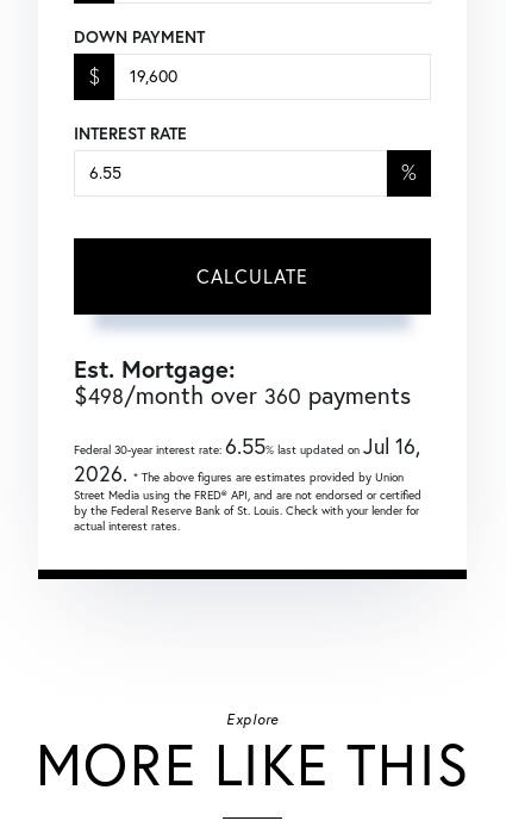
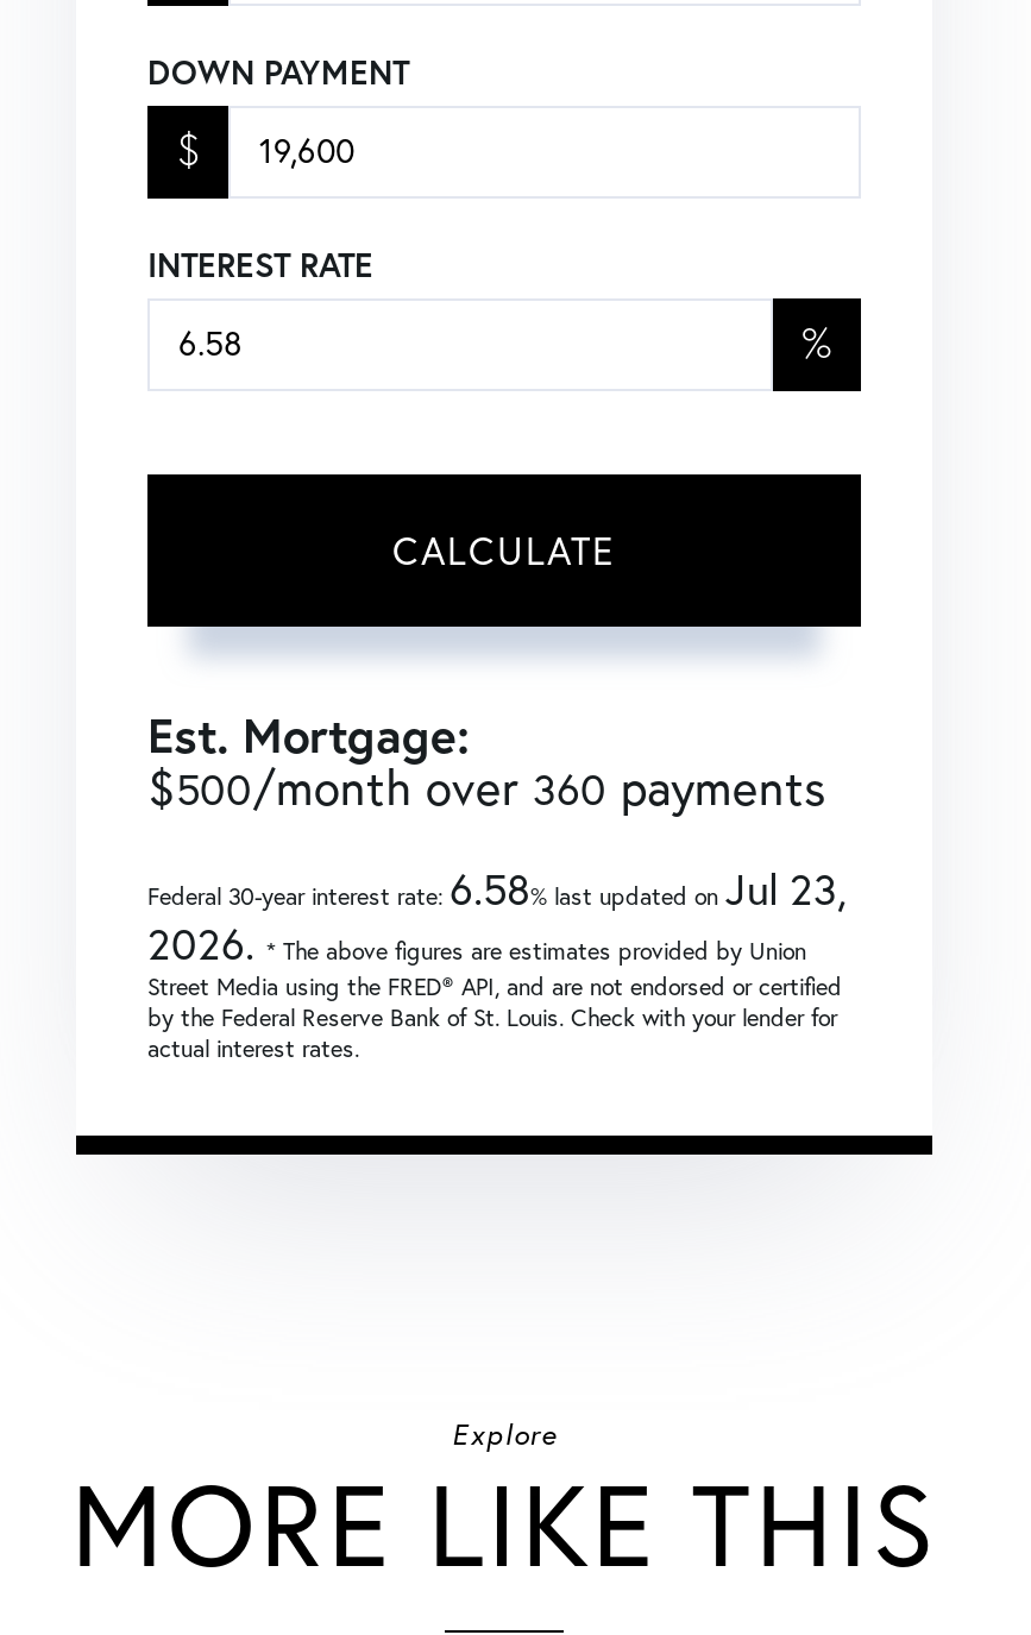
[74,380,411,409] $498/month over 360 payments -> [147,756,825,816] $500/month over 360 payments
[74,432,420,459] Federal 30-year interest rate: 6.55% last updated onJul 16, -> [147,861,847,916] Federal 30-year interest rate: 6.58% last updated onJul 23,

